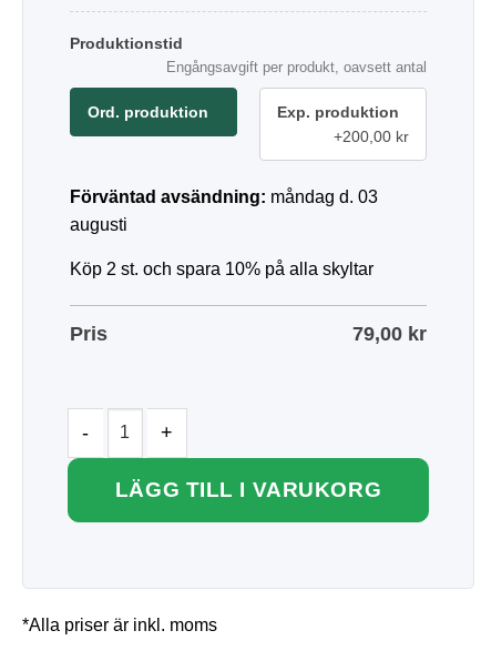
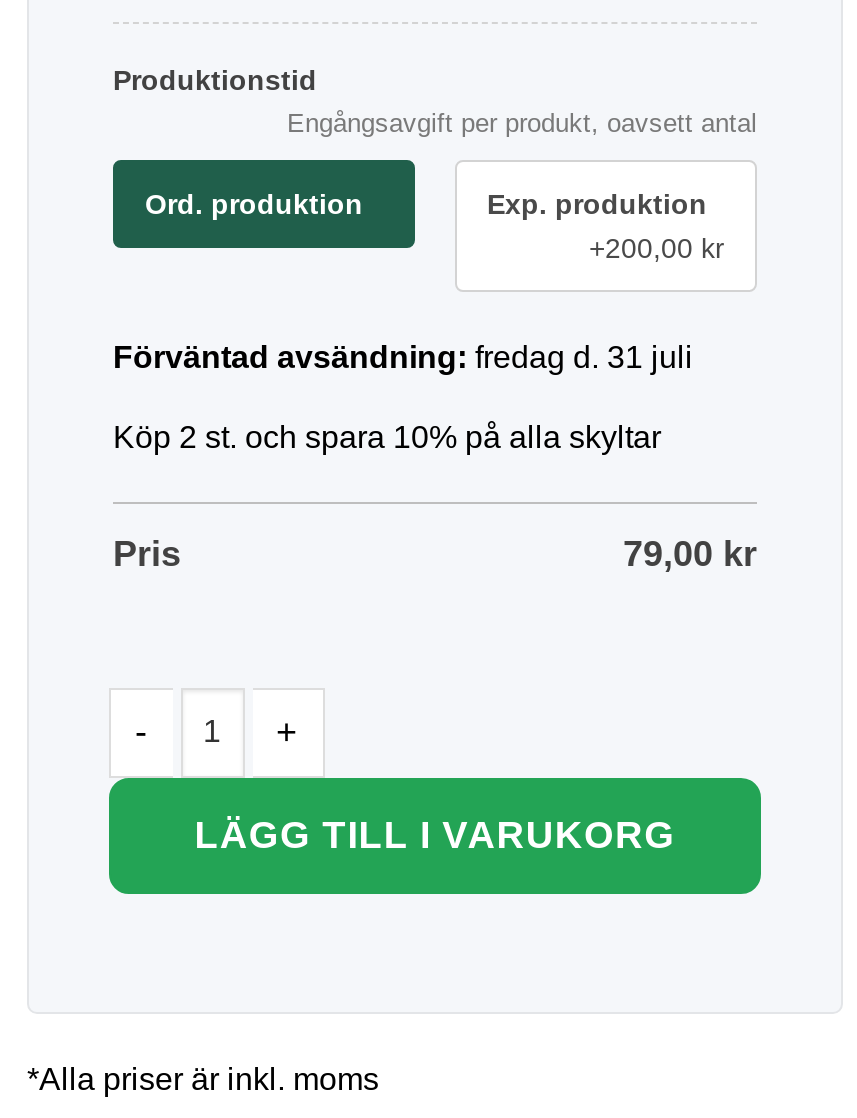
[70,187,378,234] Förväntad avsändning: måndag d. 03 | augusti -> [113,339,693,373] Förväntad avsändning: fredag d. 31 juli

